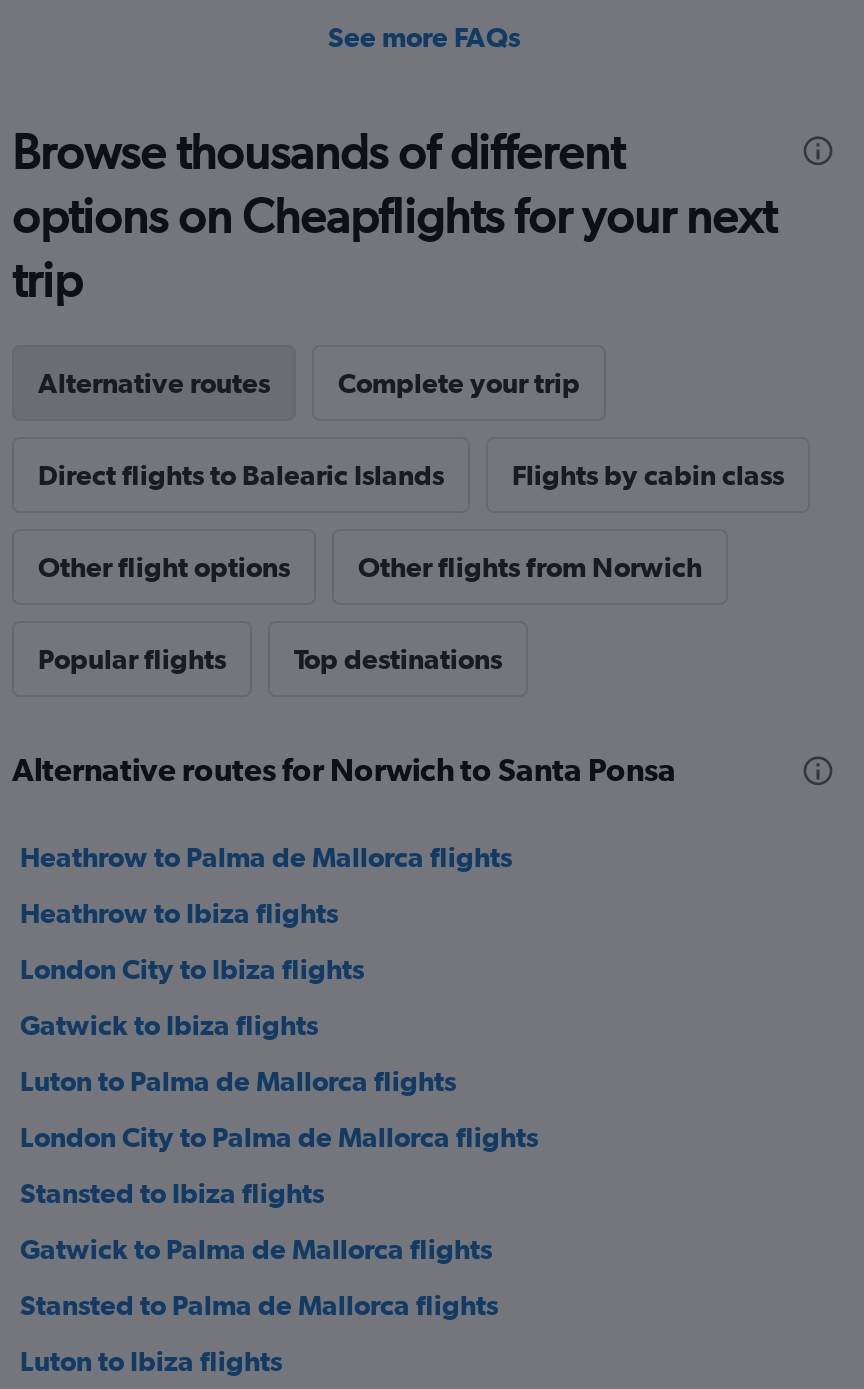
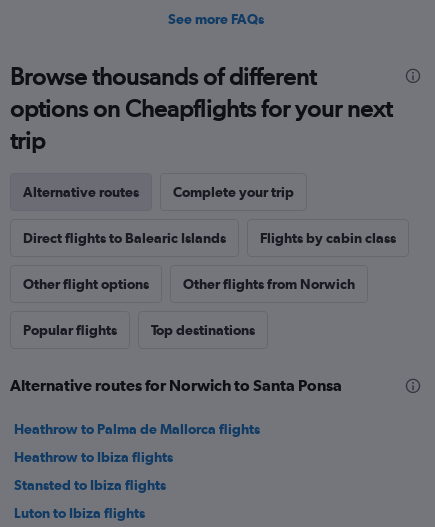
[20,953,538,1153] London City to Ibiza flights | Gatwick to Ibiza flights | Luton to Palma de Mallorca flights | London City to Palma de Mallorca flights -> none
[20,1233,498,1321] Gatwick to Palma de Mallorca flights | Stansted to Palma de Mallorca flights -> none

